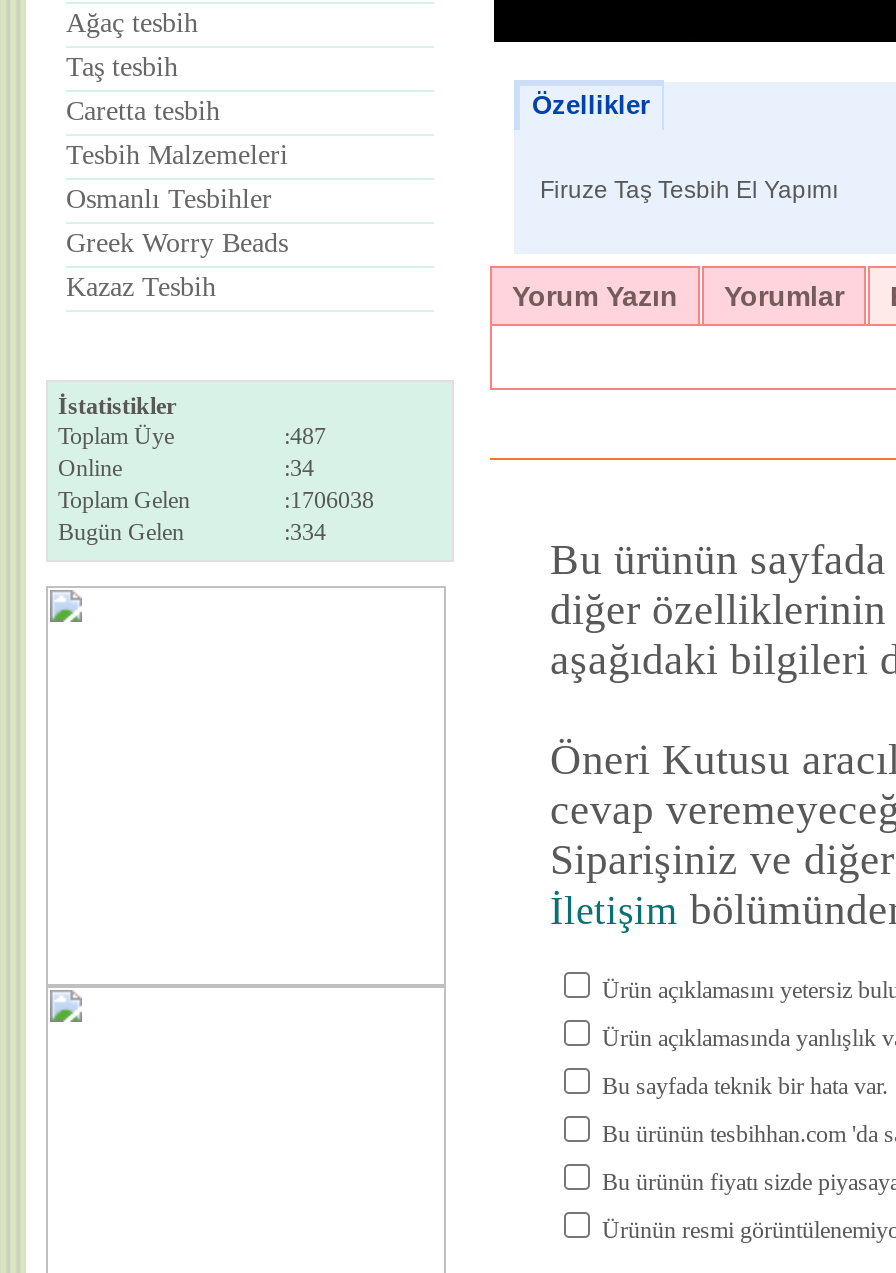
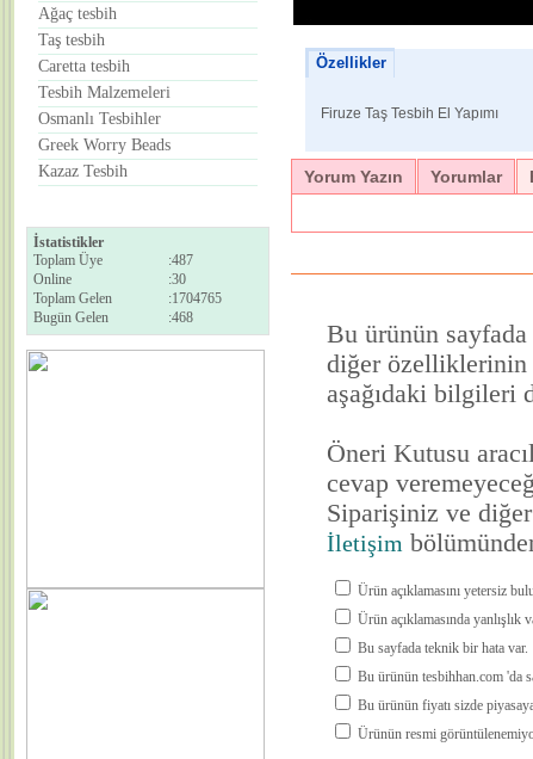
[284,454,326,482] :34 -> [168,271,193,288] :30
[284,486,386,514] :1706038 -> [168,290,229,307] :1704765
[284,518,338,546] :334 -> [168,309,200,326] :468

